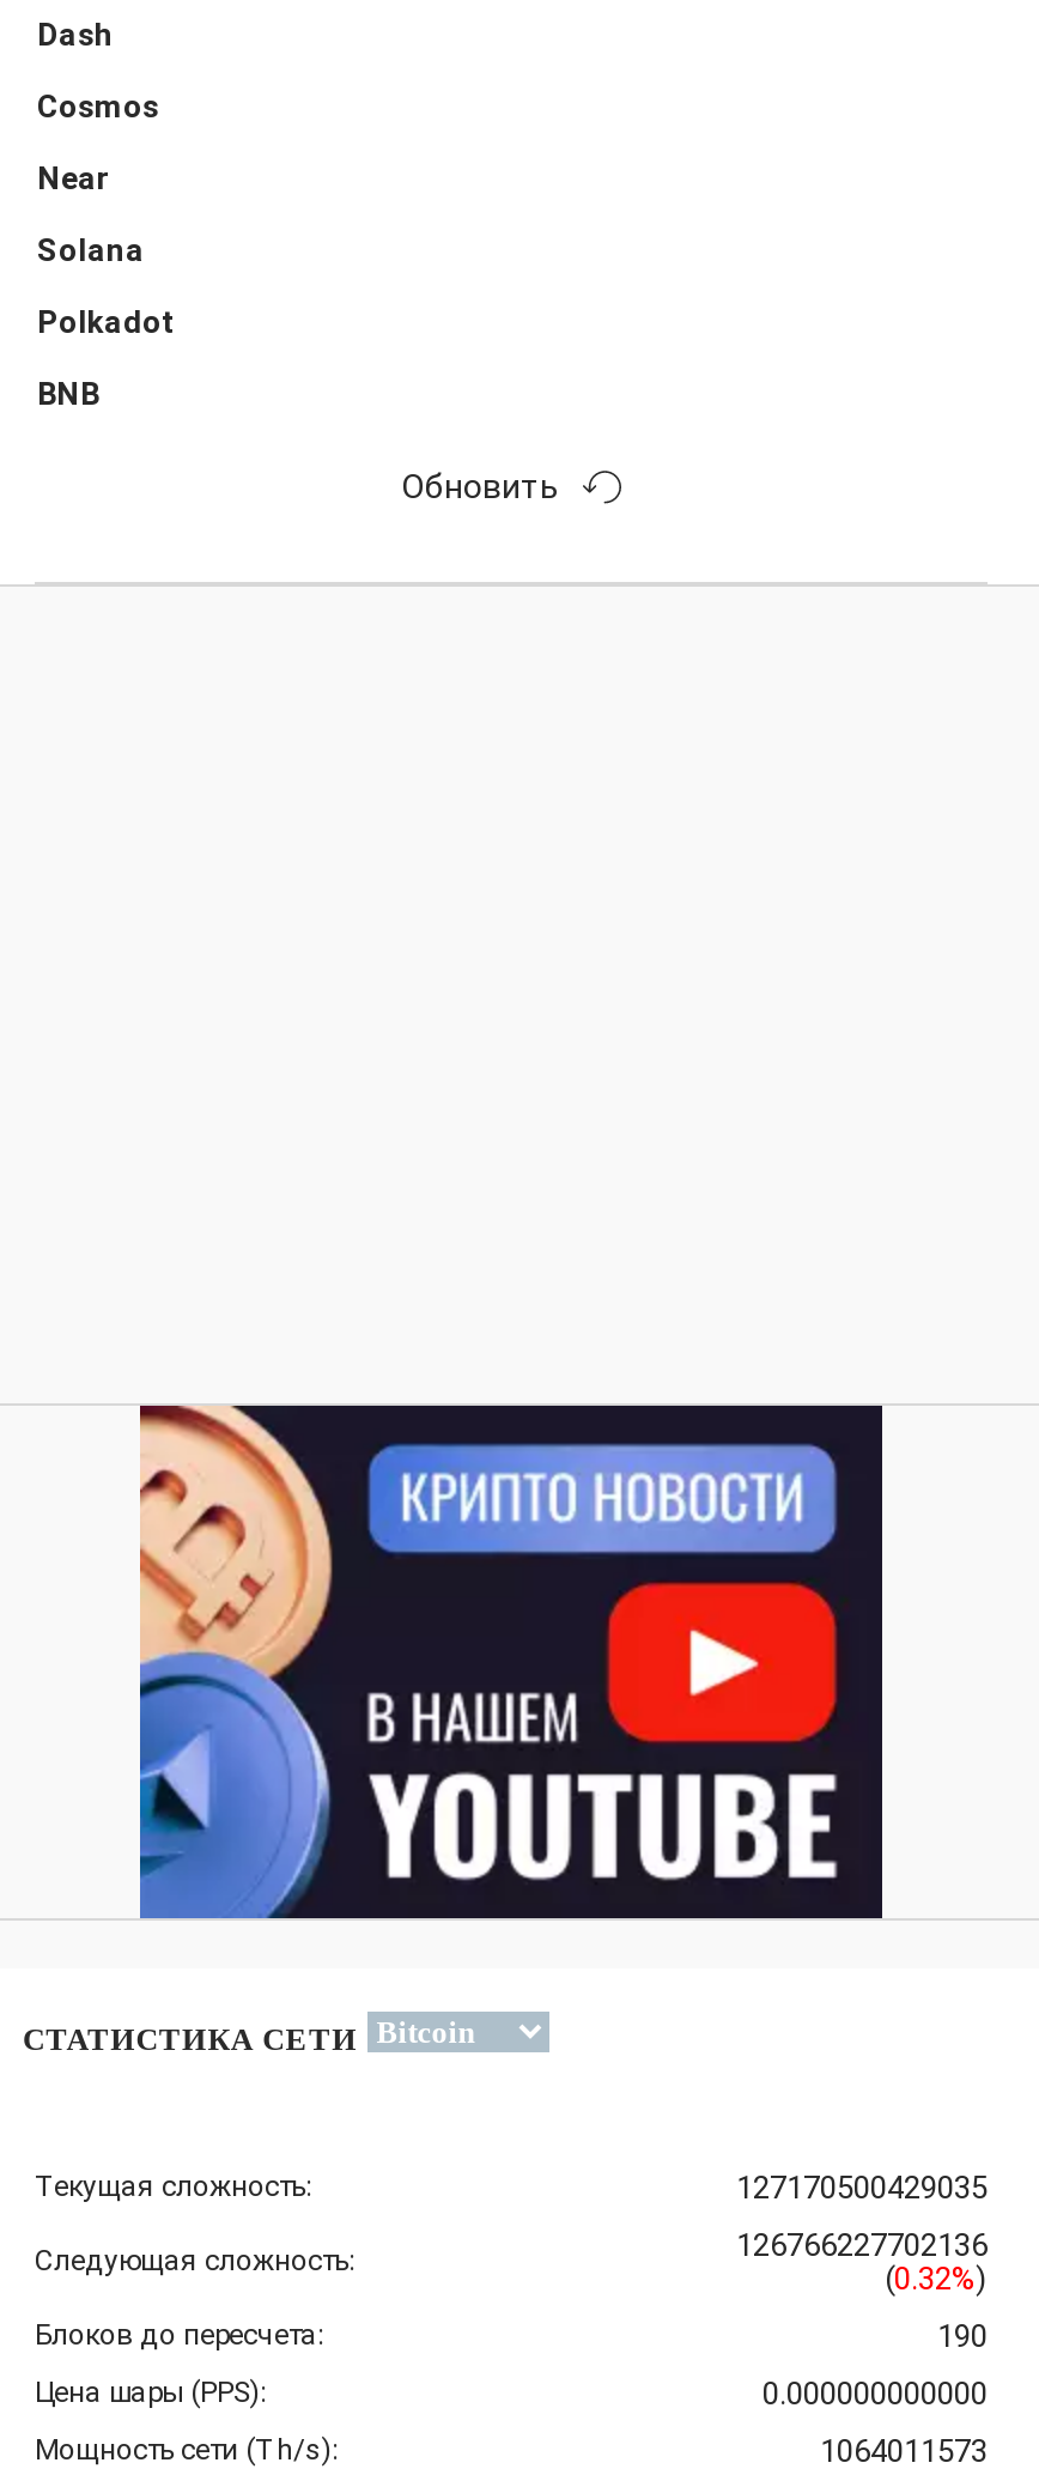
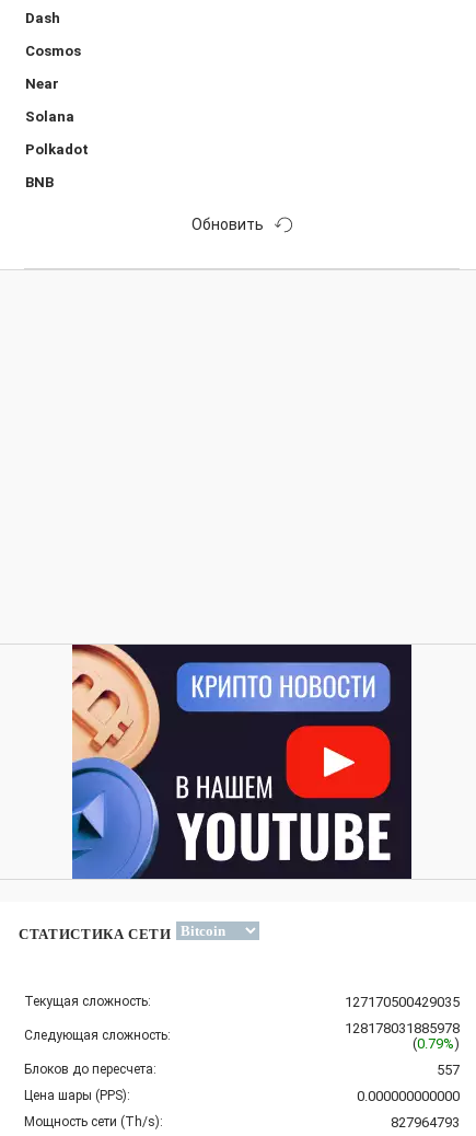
[736,2227,988,2263] 126766227702136 -> [345,1020,460,1036] 128178031885978
[885,2260,988,2296] (0.32%) -> [413,1035,460,1052] (0.79%)
[937,2318,988,2354] 190 -> [437,1061,460,1078] 557
[820,2433,988,2469] 1064011573 -> [391,1114,460,1130] 827964793

